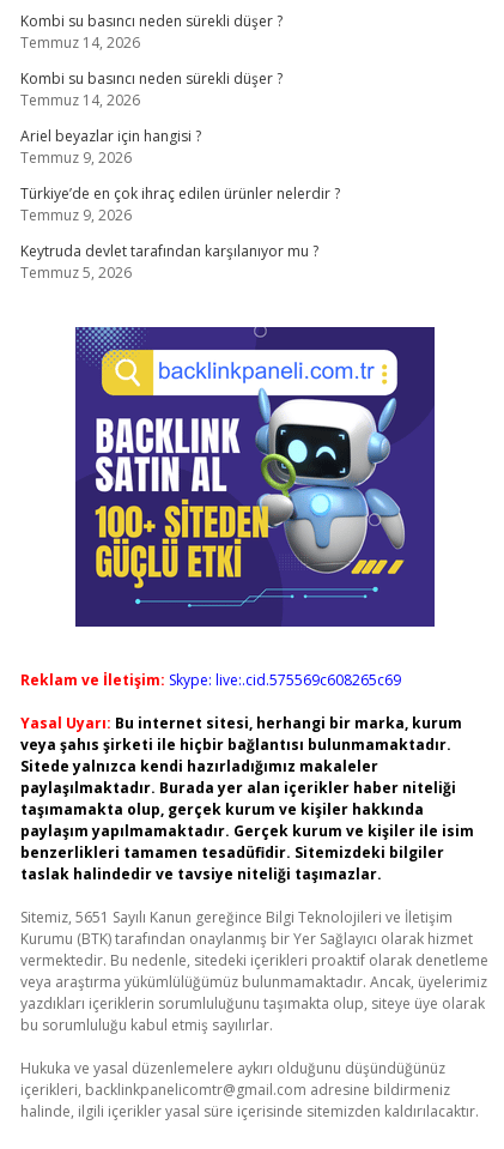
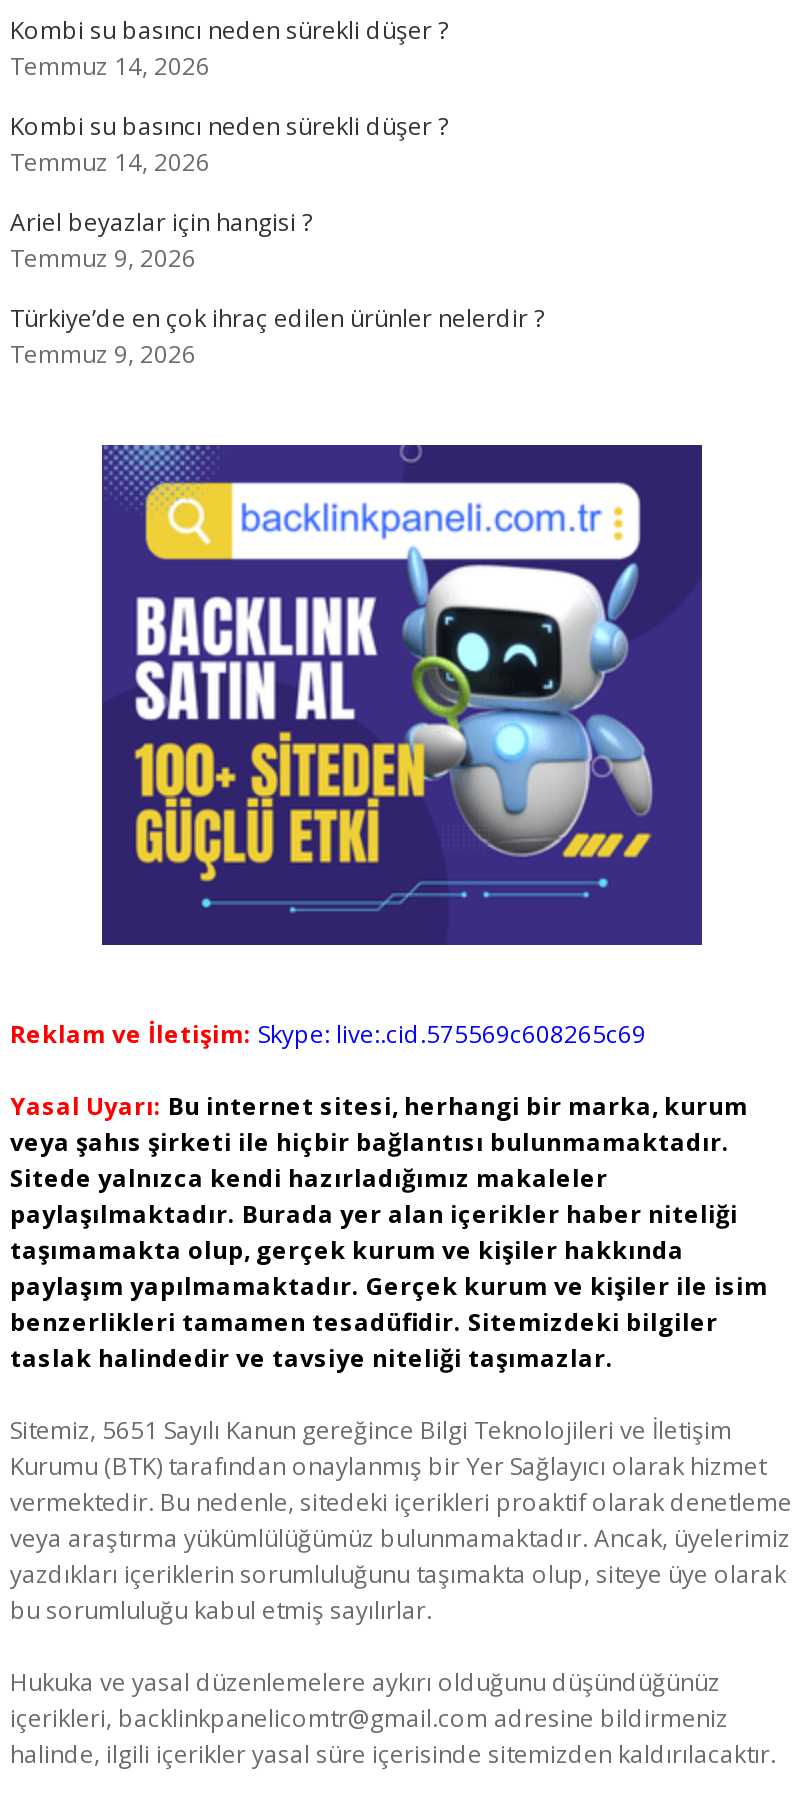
[20,241,318,283] Keytruda devlet tarafından karşılanıyor mu ? | Temmuz 5, 2026 -> none

